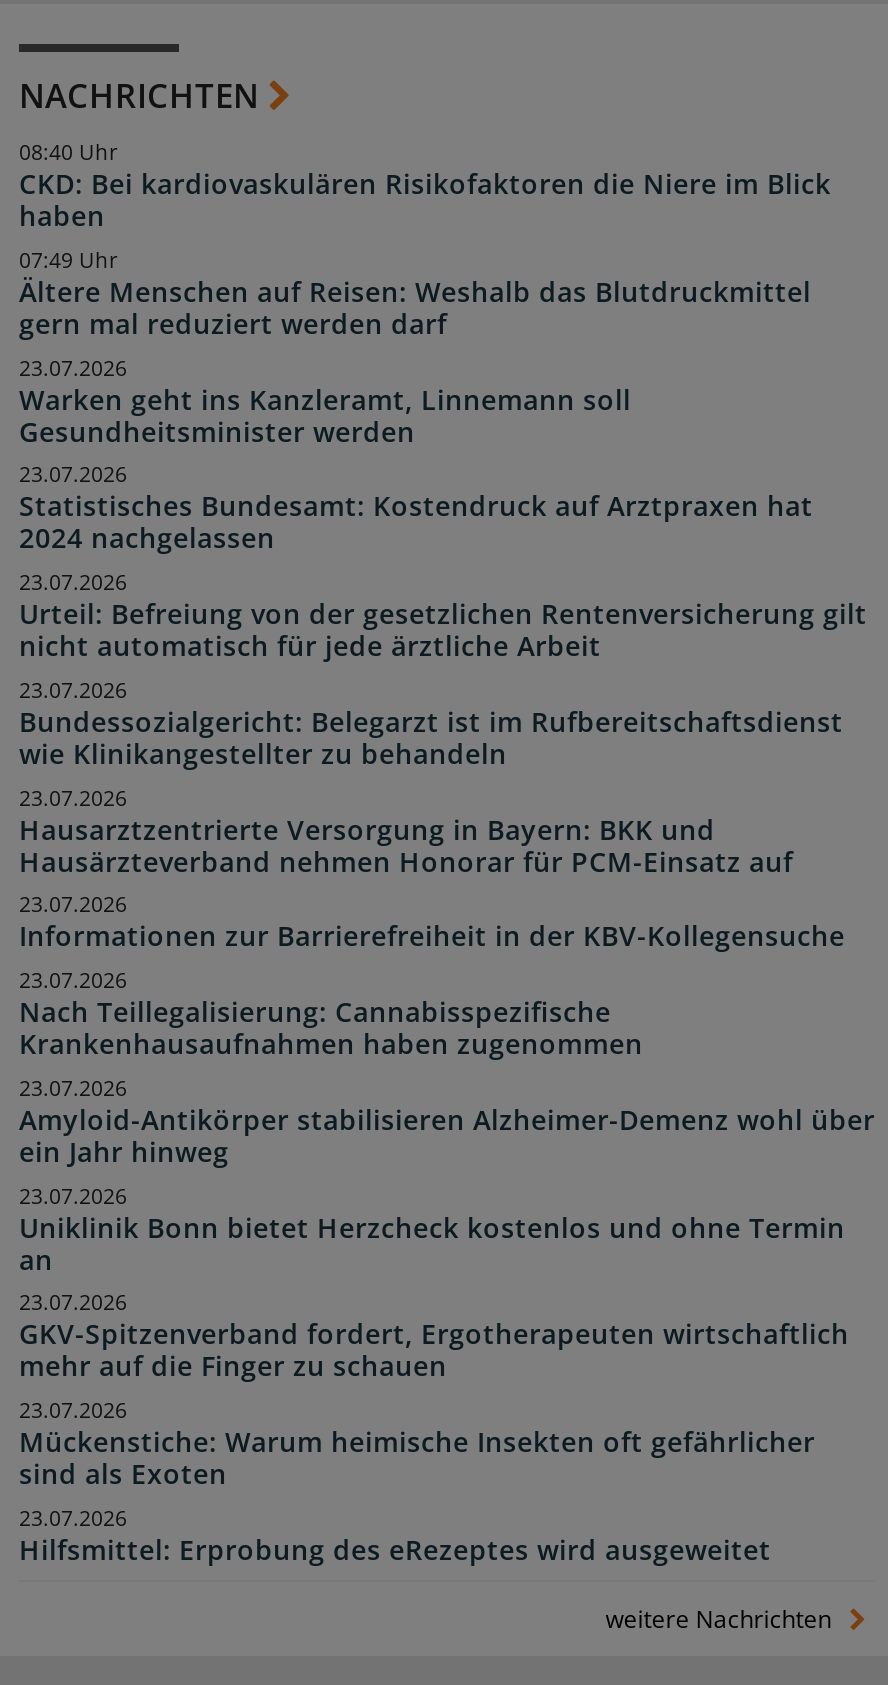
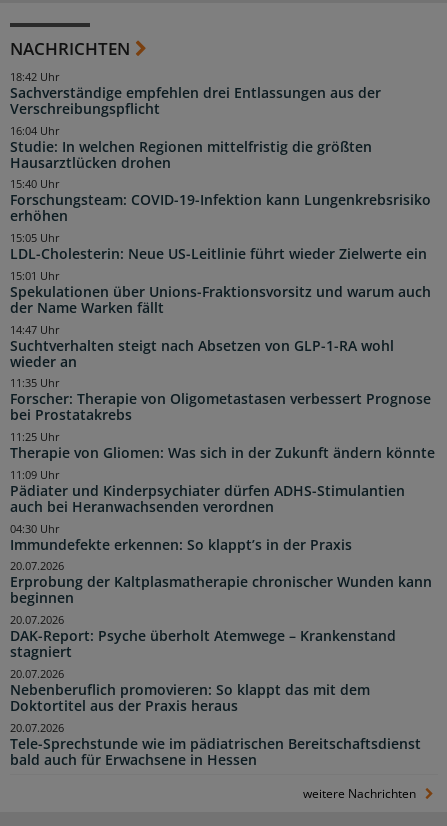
[19,139,119,167] 08:40 Uhr -> [10,70,60,84] 18:42 Uhr
[19,167,831,235] CKD: Bei kardiovaskulären Risikofaktoren die Niere im Blick | haben -> [10,84,381,118] Sachverständige empfehlen drei Entlassungen aus der | Verschreibungspflicht
[19,246,119,274] 07:49 Uhr -> [10,123,60,137] 16:04 Uhr
[19,274,811,342] Ältere Menschen auf Reisen: Weshalb das Blutdruckmittel | gern mal reduziert werden darf -> [10,137,372,171] Studie: In welchen Regionen mittelfristig die größten | Hausarztlücken drohen
[19,354,127,382] 23.07.2026 -> [10,177,60,191] 15:40 Uhr
[19,382,631,450] Warken geht ins Kanzleramt, Linnemann soll | Gesundheitsminister werden -> [10,191,431,225] Forschungsteam: COVID-19-Infektion kann Lungenkrebsrisiko | erhöhen
[19,461,127,489] 23.07.2026 -> [10,231,60,245] 15:05 Uhr
[19,489,813,557] Statistisches Bundesamt: Kostendruck auf Arztpraxen hat | 2024 nachgelassen -> [10,245,427,263] LDL-Cholesterin: Neue US-Leitlinie führt wieder Zielwerte ein
[19,569,127,597] 23.07.2026 -> [10,269,60,283] 15:01 Uhr
[19,597,867,665] Urteil: Befreiung von der gesetzlichen Rentenversicherung gilt | nicht automatisch für jede ärztliche Arbeit -> [10,283,431,317] Spekulationen über Unions-Fraktionsvorsitz und warum auch | der Name Warken fällt
[19,676,127,704] 23.07.2026 -> [10,322,60,336] 14:47 Uhr
[19,704,843,772] Bundessozialgericht: Belegarzt ist im Rufbereitschaftsdienst | wie Klinikangestellter zu behandeln -> [10,336,394,370] Suchtverhalten steigt nach Absetzen von GLP-1-RA wohl | wieder an
[19,784,127,812] 23.07.2026 -> [10,376,60,390] 11:35 Uhr
[19,812,793,880] Hausarztzentrierte Versorgung in Bayern: BKK und | Hausärzteverband nehmen Honorar für PCM-Einsatz auf -> [10,390,431,424] Forscher: Therapie von Oligometastasen verbessert Prognose | bei Prostatakrebs
[19,891,127,919] 23.07.2026 -> [10,430,60,444] 11:25 Uhr
[19,919,845,955] Informationen zur Barrierefreiheit in der KBV-Kollegensuche -> [10,444,435,462] Therapie von Gliomen: Was sich in der Zukunft ändern könnte
[19,967,127,995] 23.07.2026 -> [10,468,60,482] 11:09 Uhr
[19,995,643,1063] Nach Teillegalisierung: Cannabisspezifische | Krankenhausaufnahmen haben zugenommen -> [10,482,405,516] Pädiater und Kinderpsychiater dürfen ADHS-Stimulantien | auch bei Heranwachsenden verordnen
[19,1074,127,1102] 23.07.2026 -> [10,521,60,535] 04:30 Uhr
[19,1102,875,1170] Amyloid-Antikörper stabilisieren Alzheimer-Demenz wohl über | ein Jahr hinweg -> [10,535,352,553] Immundefekte erkennen: So klappt’s in der Praxis
[19,1182,127,1210] 23.07.2026 -> [10,559,64,573] 20.07.2026
[19,1210,845,1278] Uniklinik Bonn bietet Herzcheck kostenlos und ohne Termin | an -> [10,573,432,607] Erprobung der Kaltplasmatherapie chronischer Wunden kann | beginnen
[19,1289,127,1317] 23.07.2026 -> [10,613,64,627] 20.07.2026
[19,1317,849,1385] GKV-Spitzenverband fordert, Ergotherapeuten wirtschaftlich | mehr auf die Finger zu schauen -> [10,627,396,661] DAK-Report: Psyche überholt Atemwege – Krankenstand | stagniert
[19,1397,127,1425] 23.07.2026 -> [10,667,64,681] 20.07.2026
[19,1425,815,1493] Mückenstiche: Warum heimische Insekten oft gefährlicher | sind als Exoten -> [10,681,370,715] Nebenberuflich promovieren: So klappt das mit dem | Doktortitel aus der Praxis heraus
[19,1504,127,1532] 23.07.2026 -> [10,720,64,734] 20.07.2026
[19,1532,771,1568] Hilfsmittel: Erprobung des eRezeptes wird ausgeweitet -> [10,734,421,768] Tele-Sprechstunde wie im pädiatrischen Bereitschaftsdienst | bald auch für Erwachsene in Hessen

